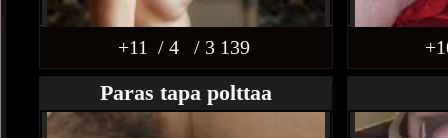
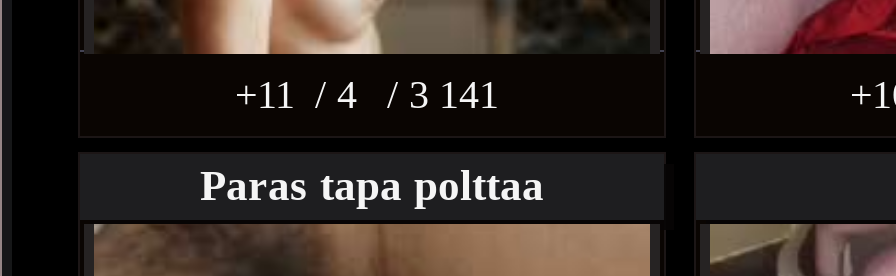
[117,36,254,58] +11 / 4 / 3 139 -> [235,72,509,116] +11 / 4 / 3 141

